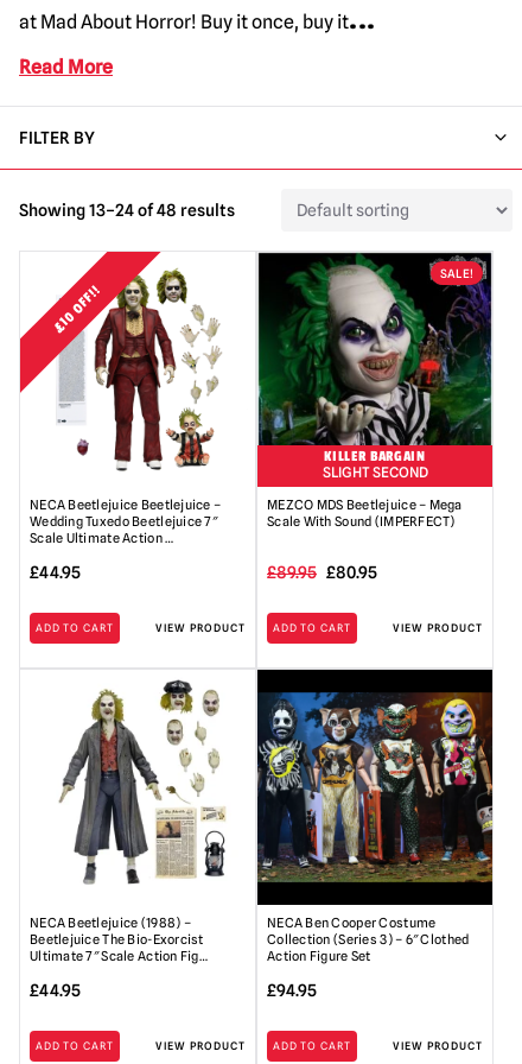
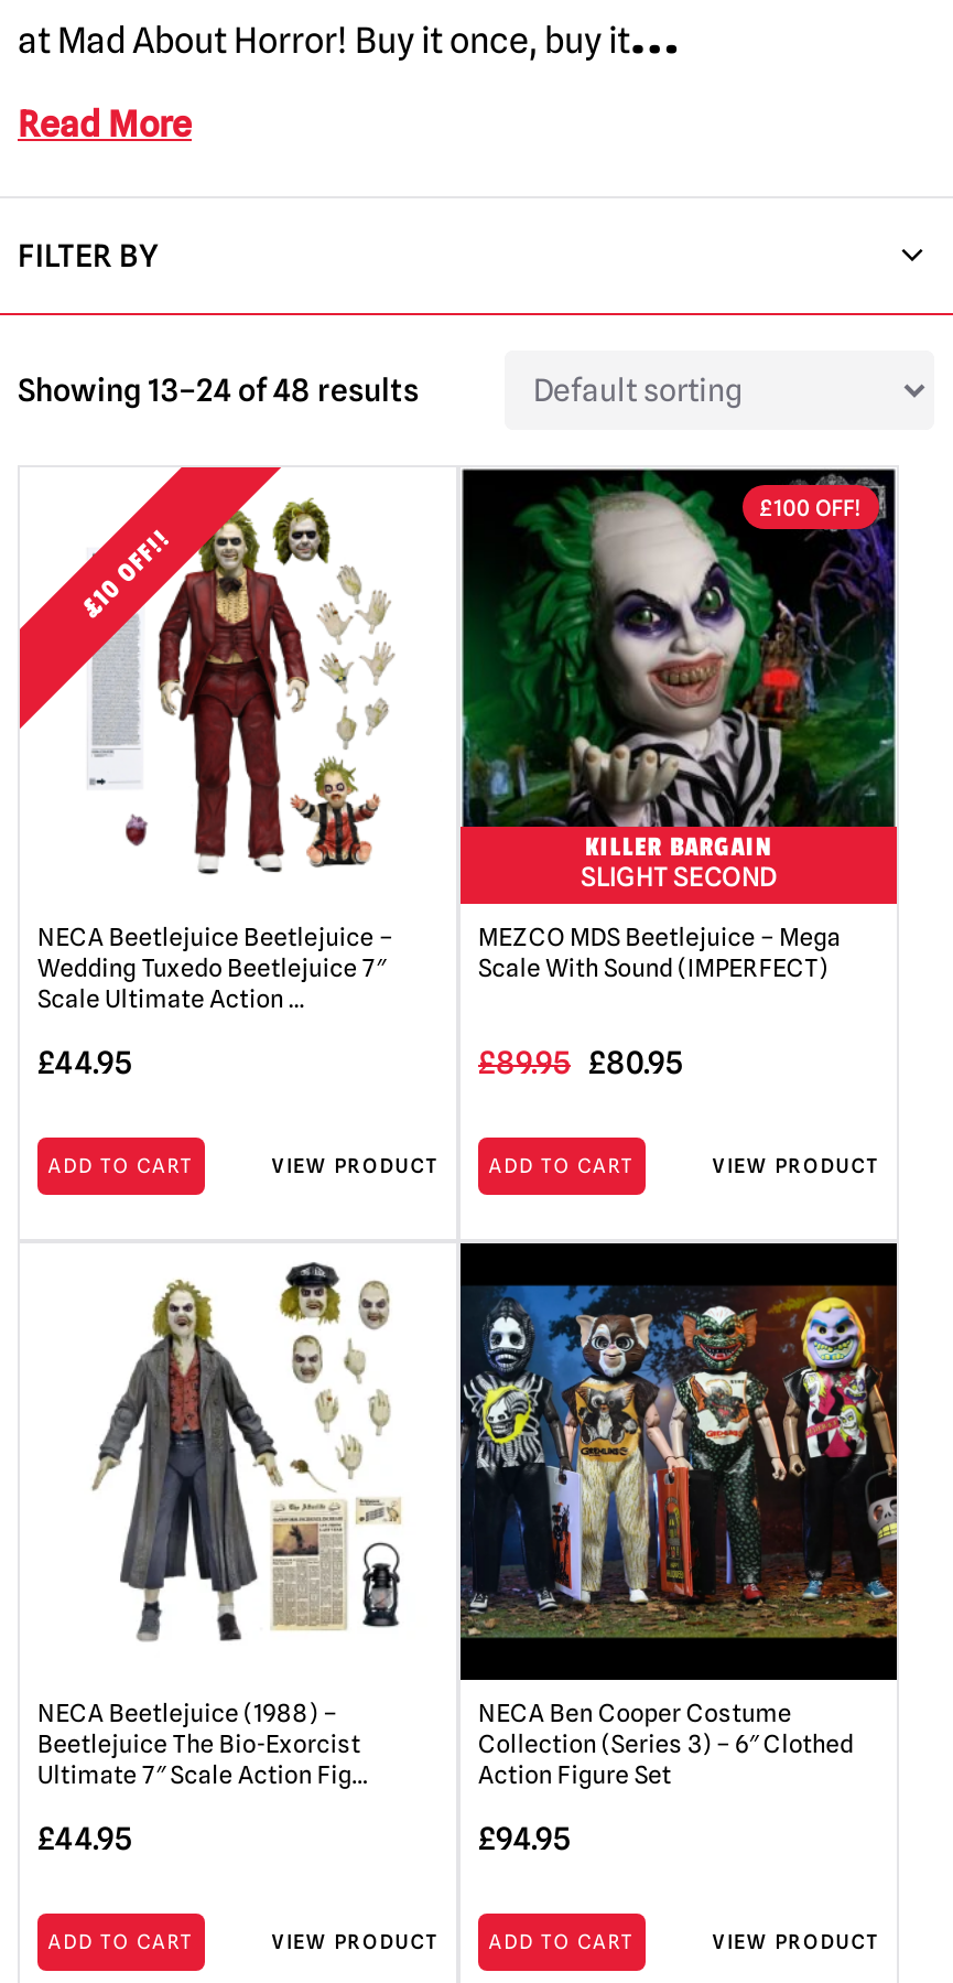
[440,266,473,281] SALE! -> [760,494,862,521] £100 OFF!

